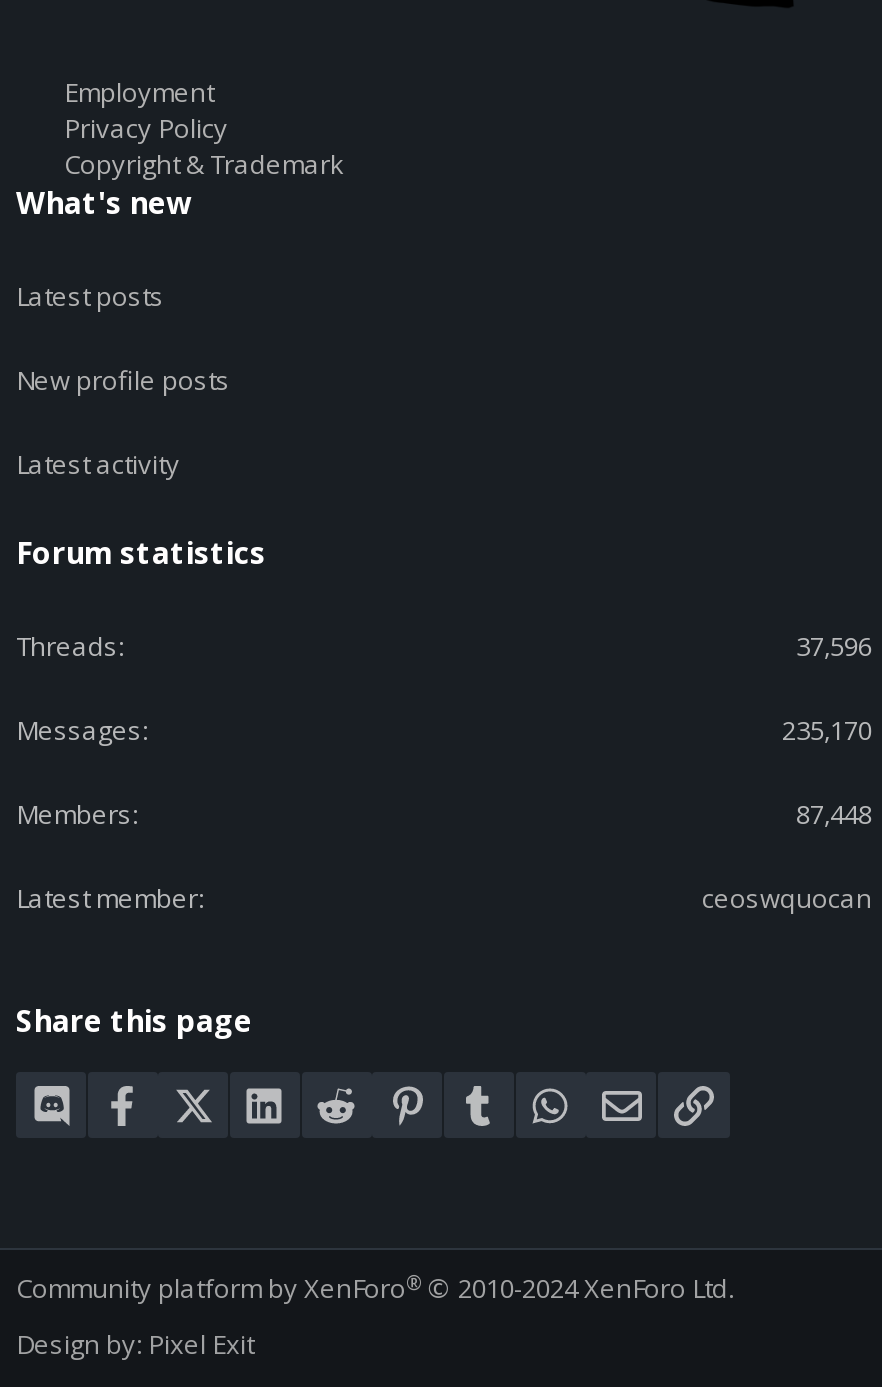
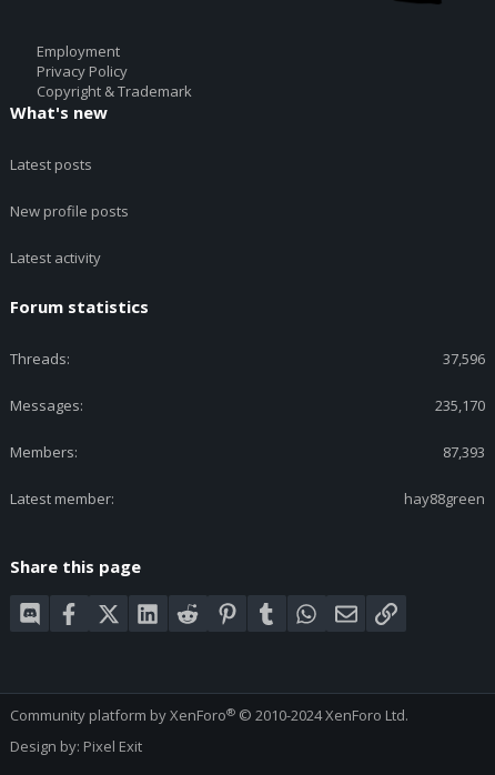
[796,795,872,831] 87,448 -> [443,441,485,461] 87,393
[702,879,872,915] ceoswquocan -> [404,488,485,508] hay88green

